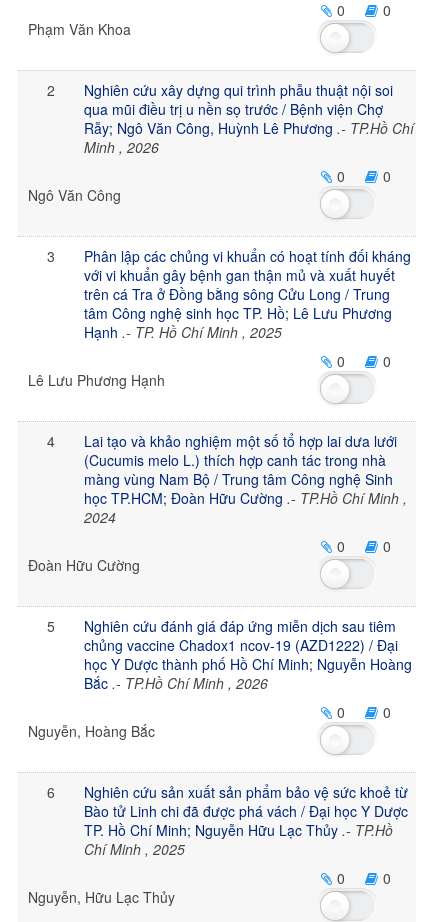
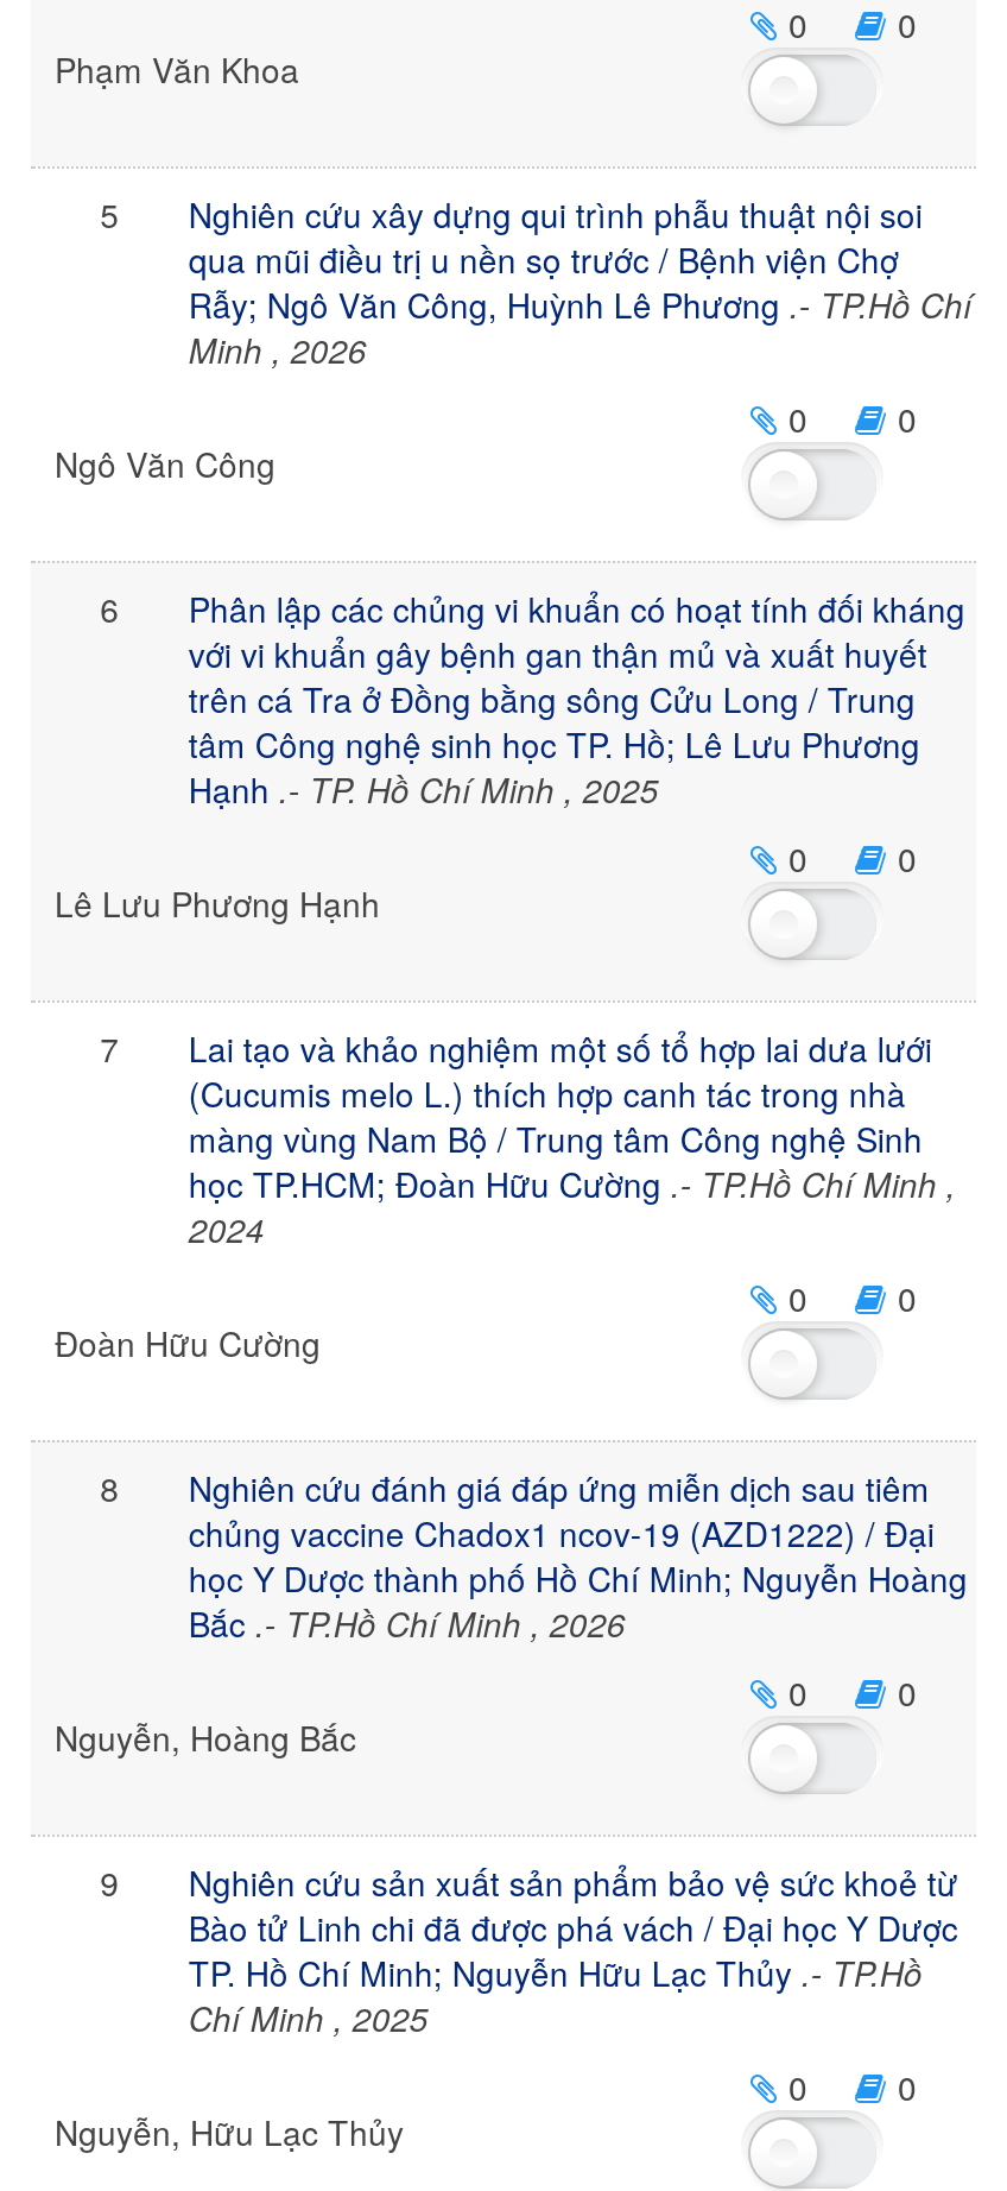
[47,80,393,100] 2 Nghiên cứu xây dựng qui trình phẫu thuật nội soi -> [100,190,922,238] 5 Nghiên cứu xây dựng qui trình phẫu thuật nội soi
[47,246,411,266] 3 Phân lập các chủng vi khuẩn có hoạt tính đối kháng -> [100,585,965,632] 6 Phân lập các chủng vi khuẩn có hoạt tính đối kháng
[47,431,397,451] 4 Lai tạo và khảo nghiệm một số tổ hợp lai dưa lưới -> [100,1024,932,1072] 7 Lai tạo và khảo nghiệm một số tổ hợp lai dưa lưới
[47,616,396,636] 5 Nghiên cứu đánh giá đáp ứng miễn dịch sau tiêm -> [100,1464,929,1511] 8 Nghiên cứu đánh giá đáp ứng miễn dịch sau tiêm
[47,782,408,802] 6 Nghiên cứu sản xuất sản phẩm bảo vệ sức khoẻ từ -> [100,1858,958,1906] 9 Nghiên cứu sản xuất sản phẩm bảo vệ sức khoẻ từ

